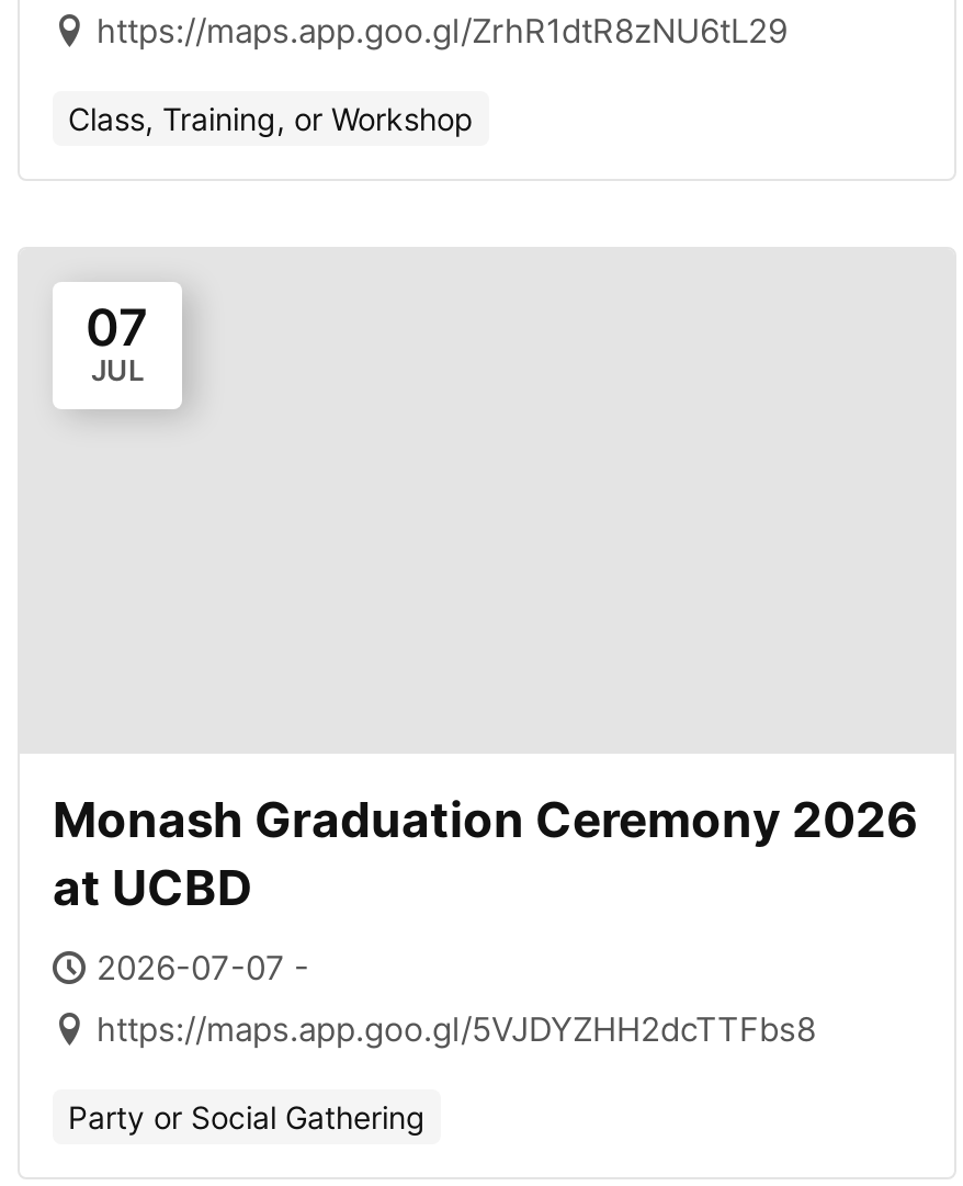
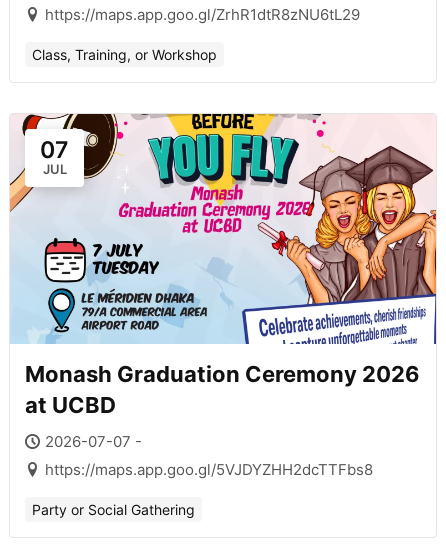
none -> [9,113,437,345] [image]

